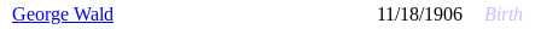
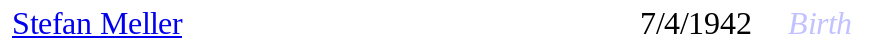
[12,4,463,25] George Wald | 11/18/1906 -> [12,7,752,41] Stefan Meller | 7/4/1942

